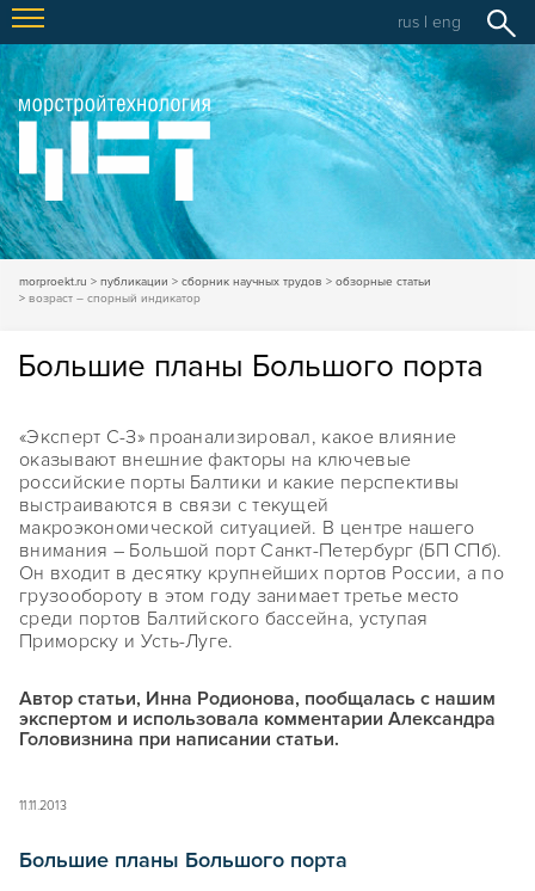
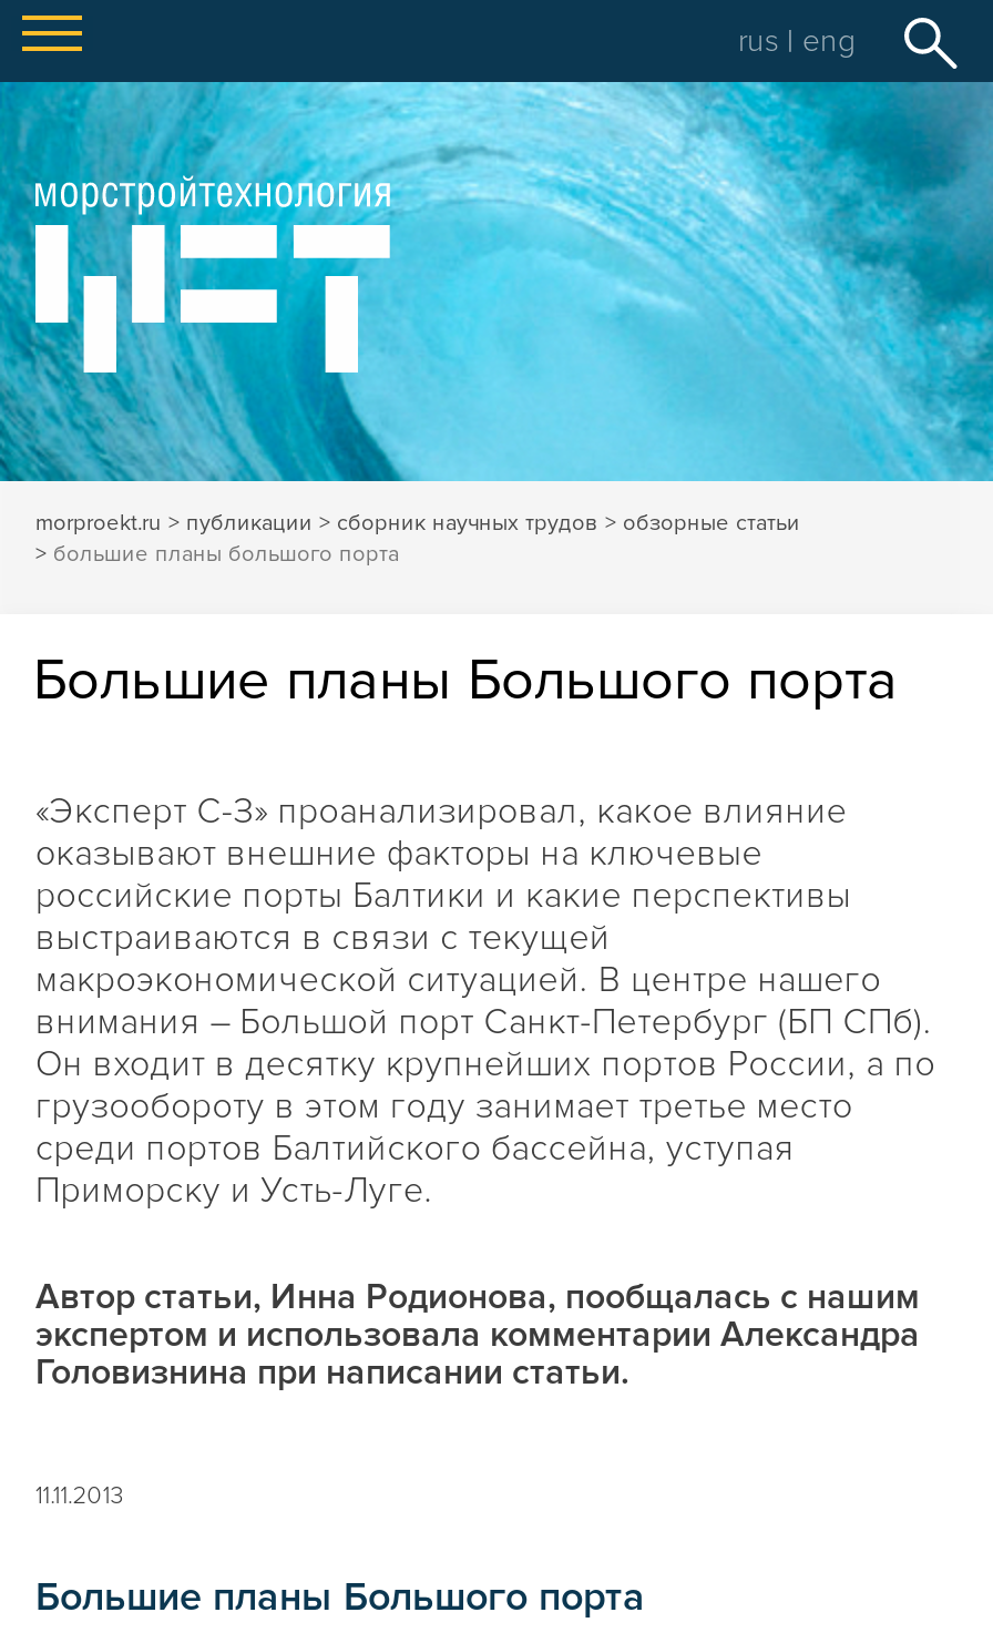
[29,291,201,306] возраст – спорный индикатор -> [53,541,399,568] большие планы большого порта

